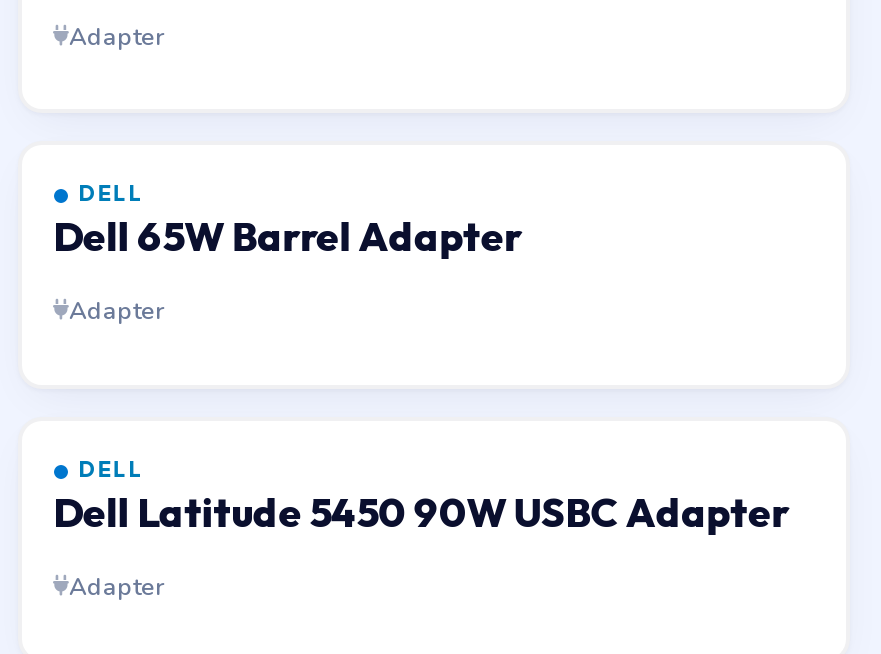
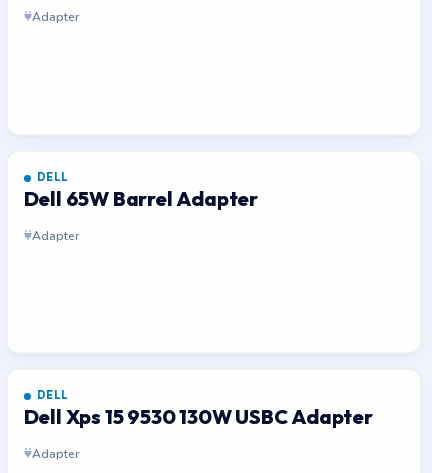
[53,487,789,537] Dell Latitude 5450 90W USBC Adapter -> [23,404,373,429] Dell Xps 15 9530 130W USBC Adapter

